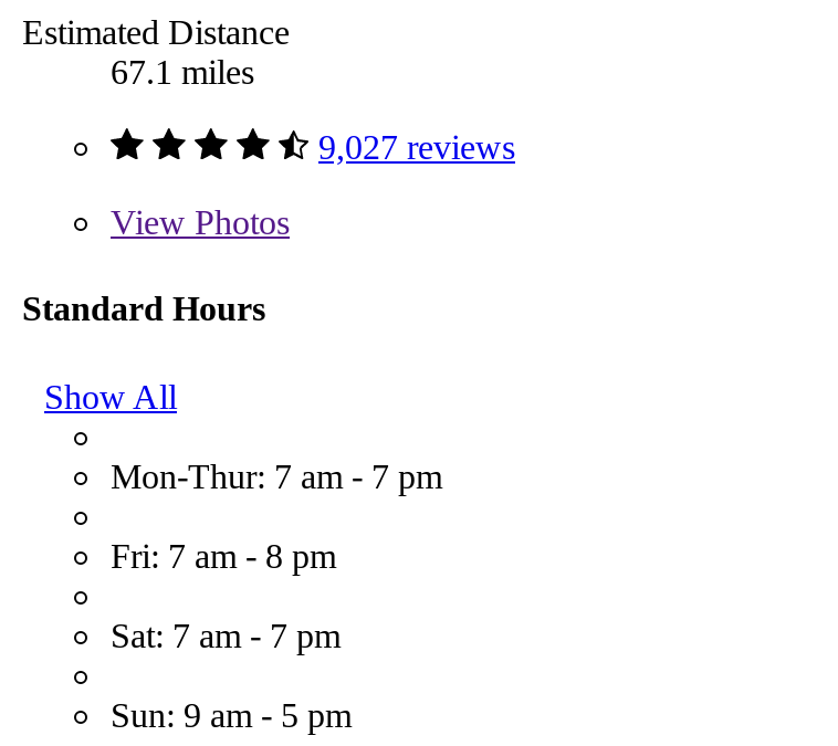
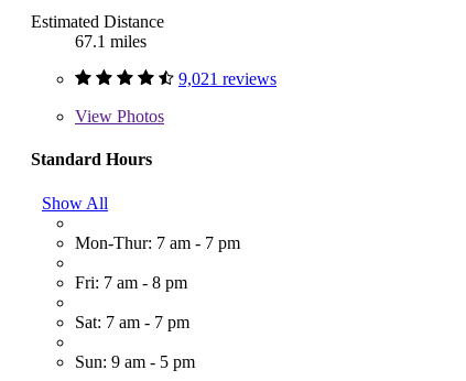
[318,128,515,166] 9,027 reviews -> [178,69,277,88] 9,021 reviews

